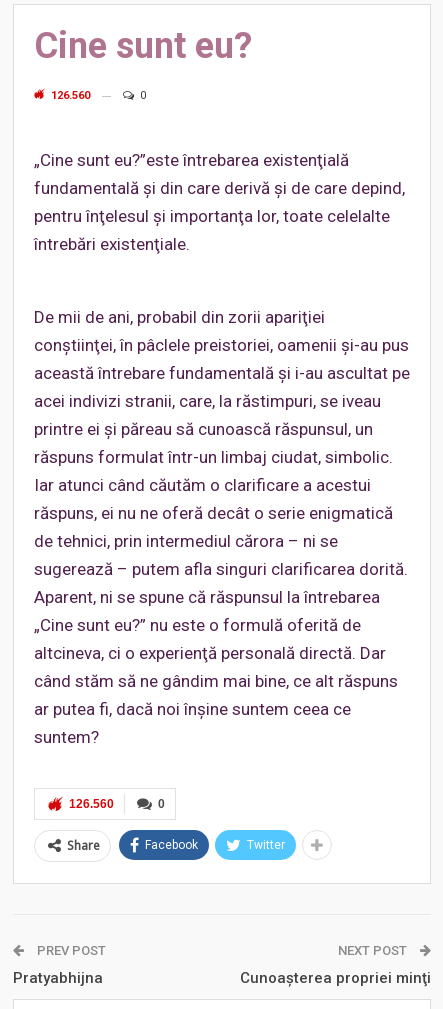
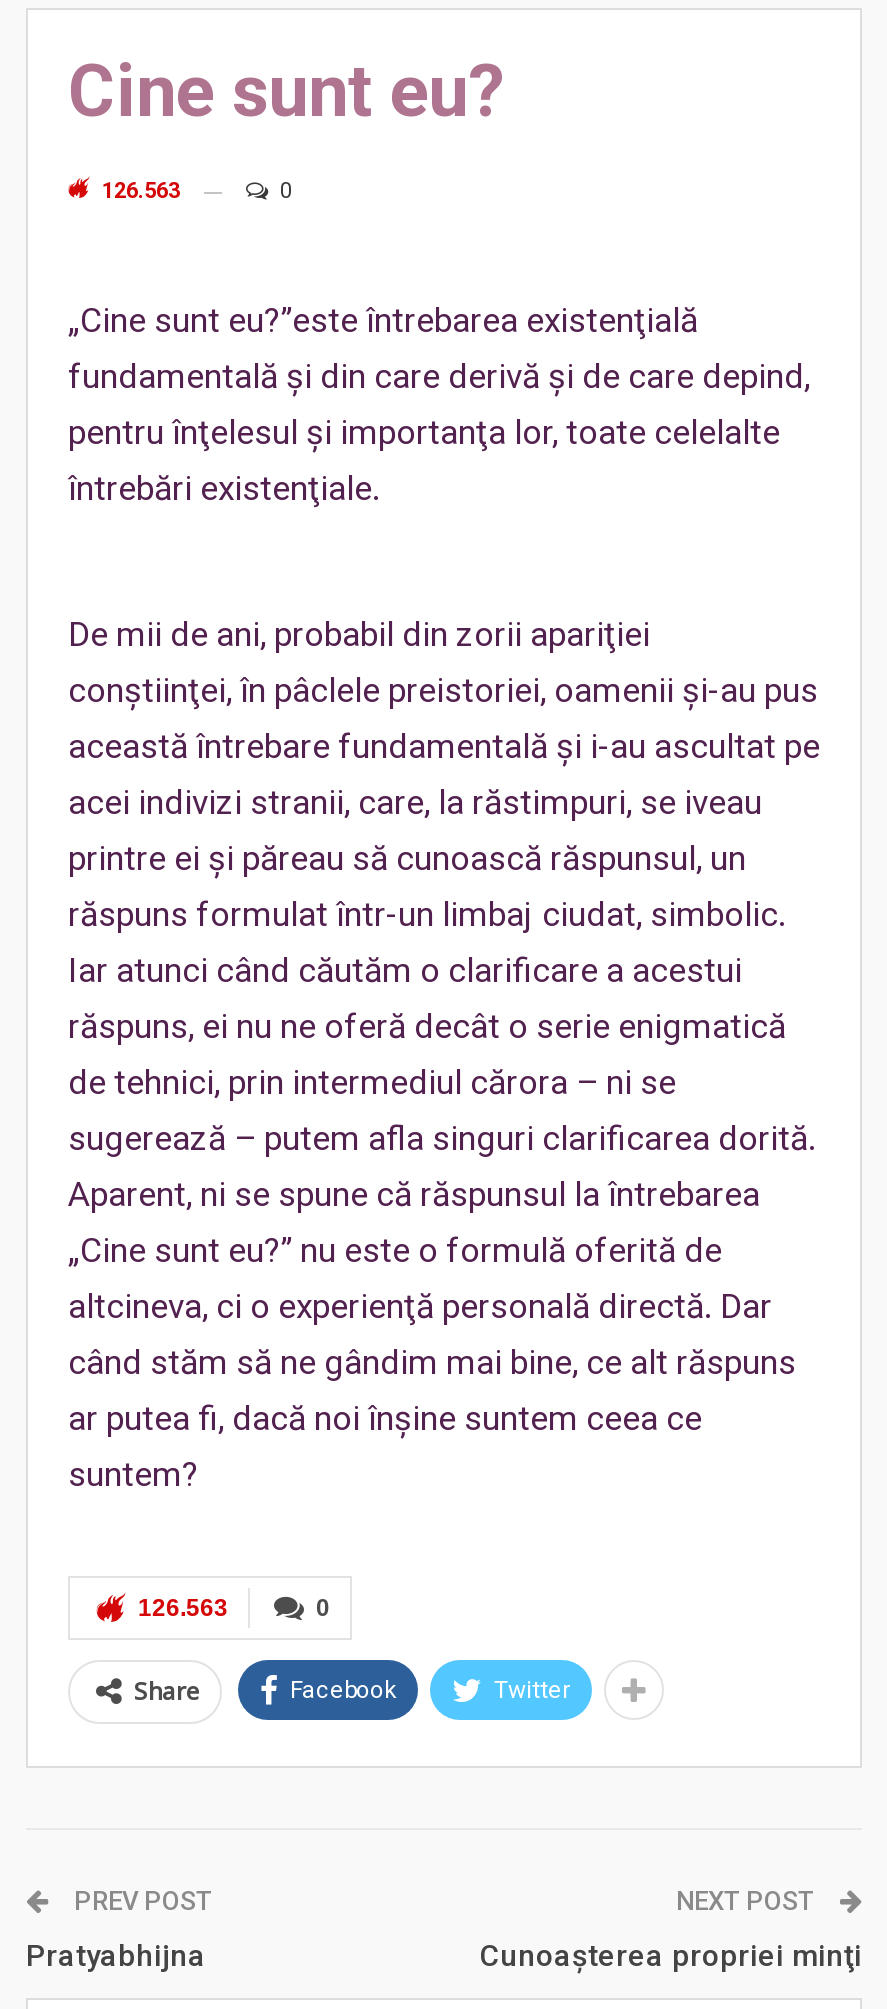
[48,89,90,102] 126.560 -> [96,178,180,204] 126.563
[69,797,114,811] 126.560 -> [138,1594,228,1622] 126.563

